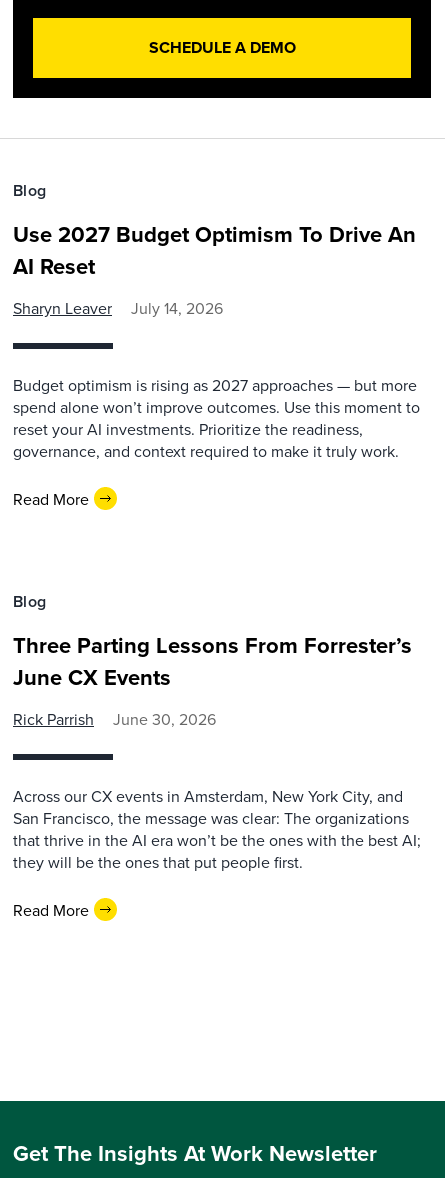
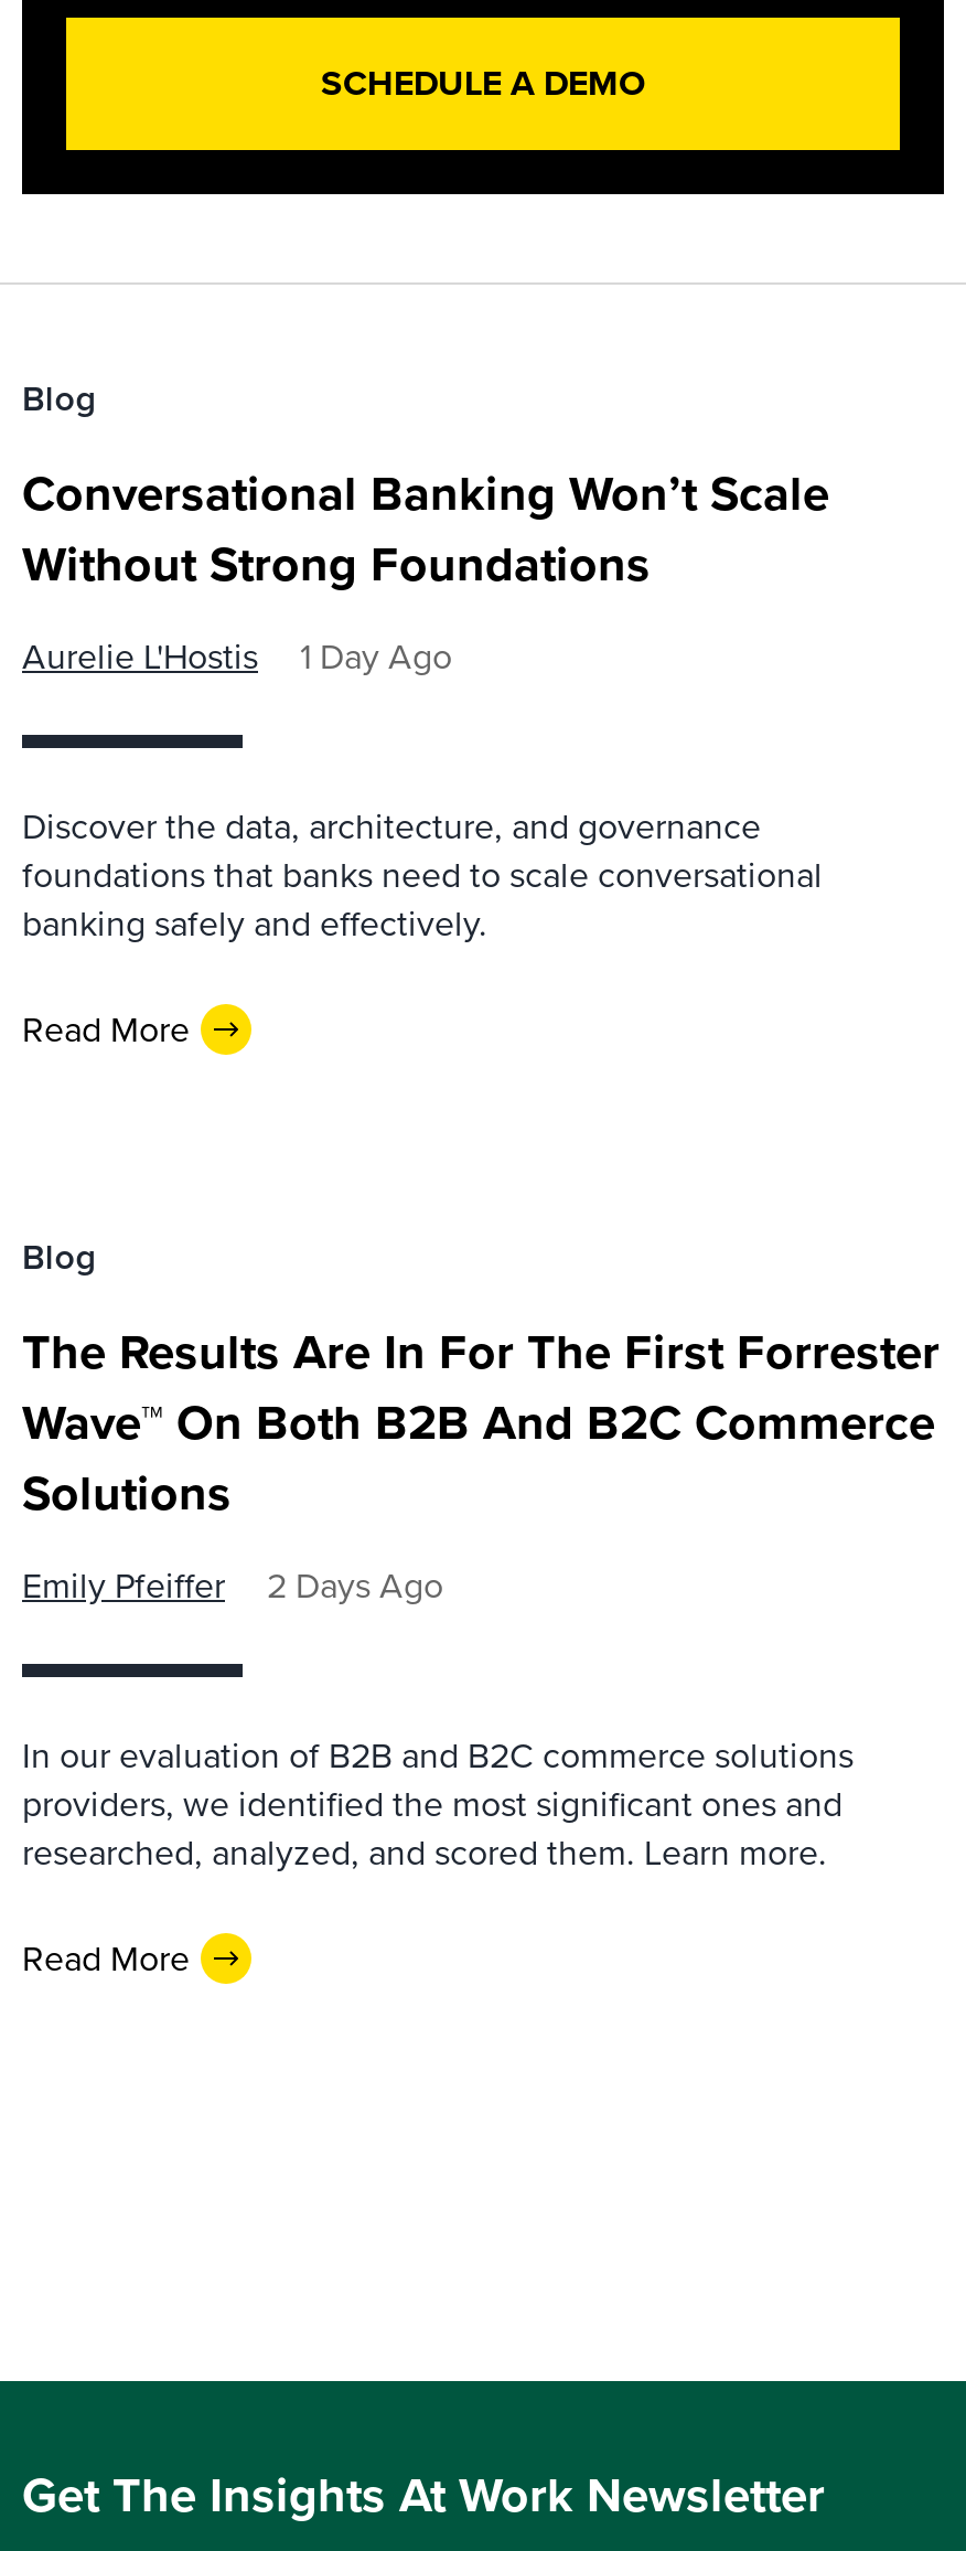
[13,218,420,462] Use 2027 Budget Optimism To Drive An | AI Reset | Sharyn Leaver | July 14, 2026 | Budget optimism is rising as 2027 approaches — but more | spend alone won’t improve outcomes. Use this moment to | reset your AI investments. Prioritize the readiness, | governance, and context required to make it truly work. -> [22,457,829,949] Conversational Banking Won’t Scale | Without Strong Foundations | Aurelie L'Hostis | 1 Day Ago | Discover the data, architecture, and governance | foundations that banks need to scale conversational | banking safely and effectively.
[13,629,421,873] Three Parting Lessons From Forrester’s | June CX Events | Rick Parrish | June 30, 2026 | Across our CX events in Amsterdam, New York City, and | San Francisco, the message was clear: The organizations | that thrive in the AI era won’t be the ones with the best AI; | they will be the ones that put people first. -> [22,1315,940,1878] The Results Are In For The First Forrester | Wave™ On Both B2B And B2C Commerce | Solutions | Emily Pfeiffer | 2 Days Ago | In our evaluation of B2B and B2C commerce solutions | providers, we identified the most significant ones and | researched, analyzed, and scored them. Learn more.

